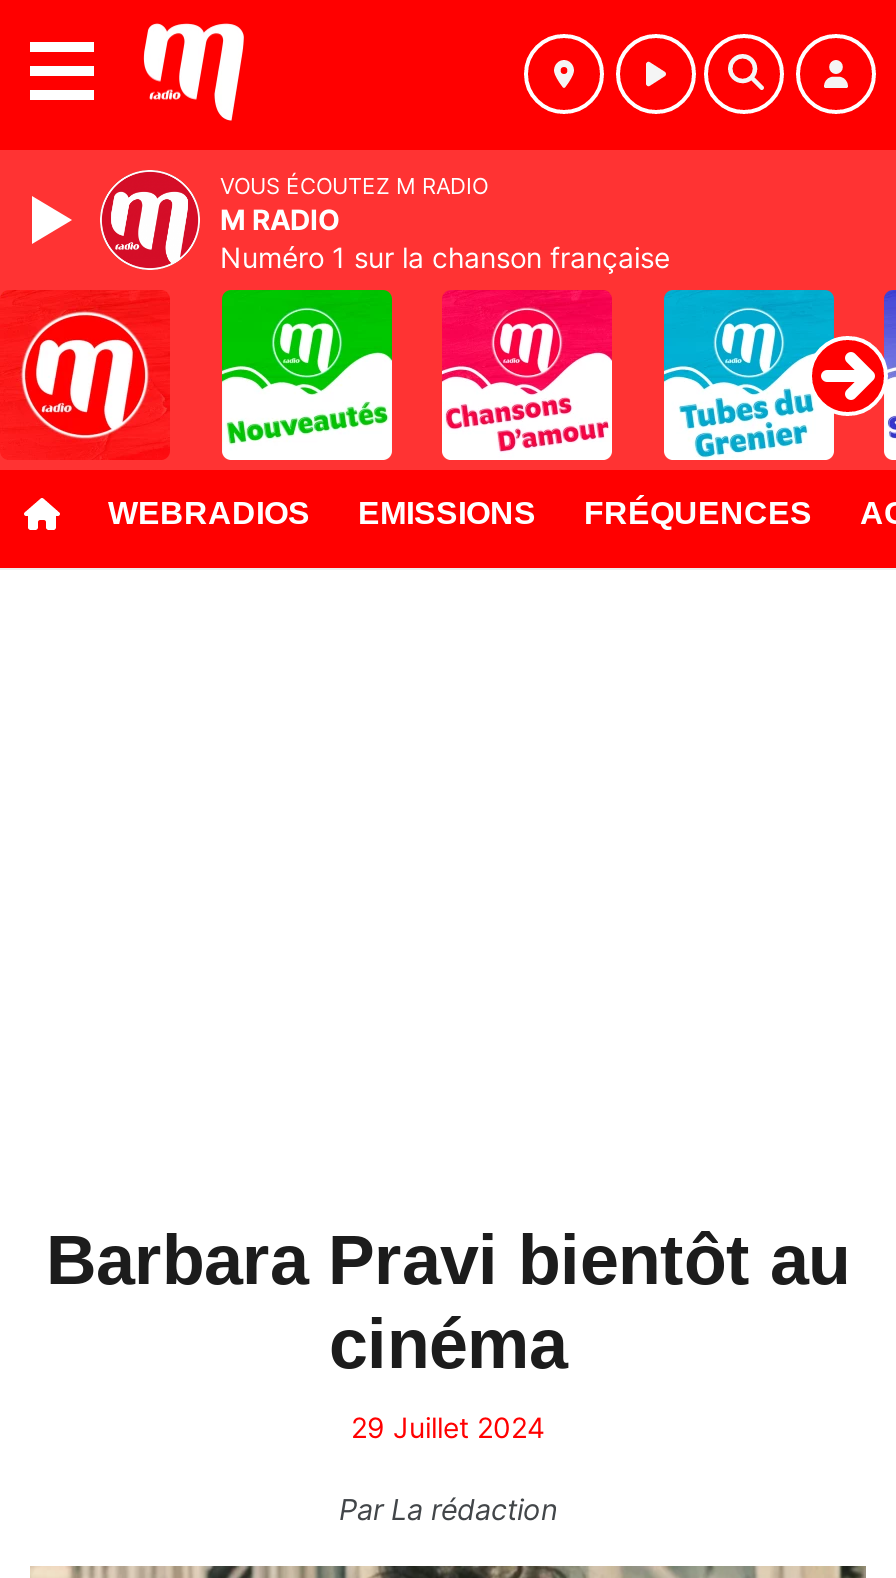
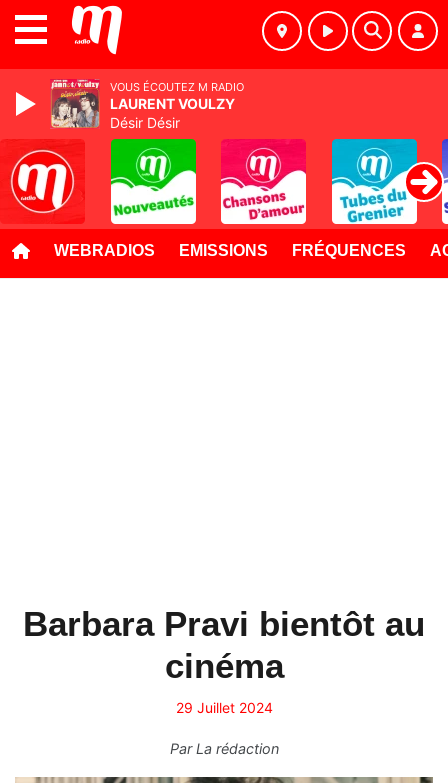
[100,168,670,274] [image] | M RADIO | Numéro 1 sur la chanson française -> [50,79,235,131] [image] | LAURENT VOULZY | Désir Désir

